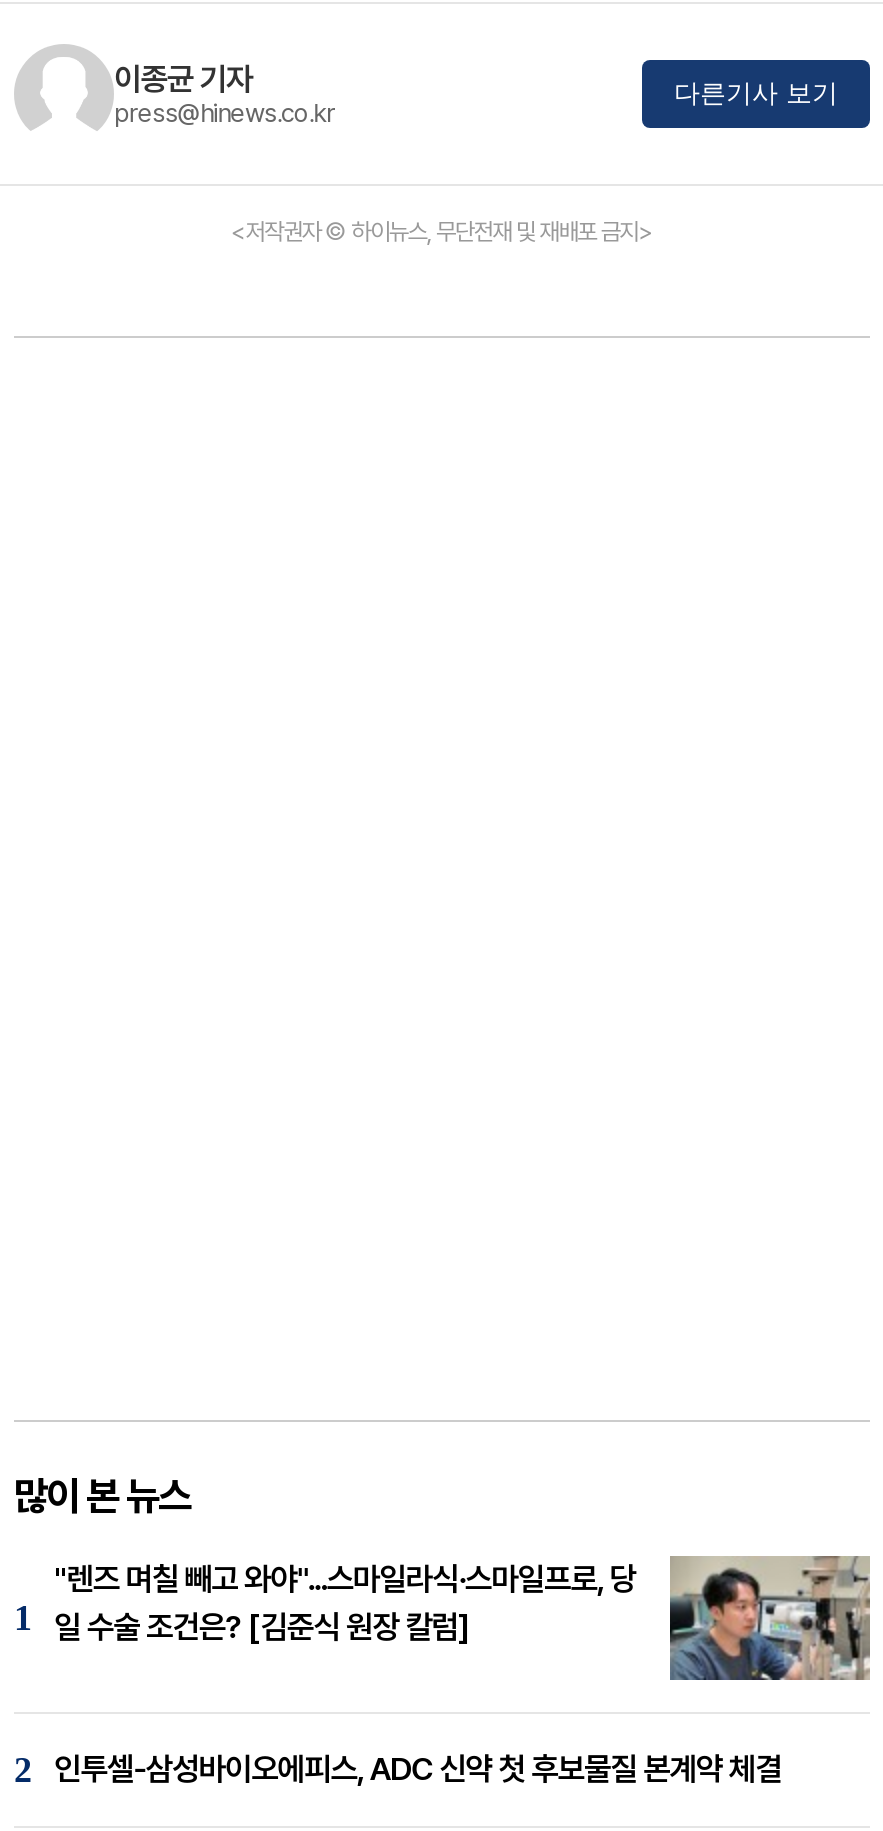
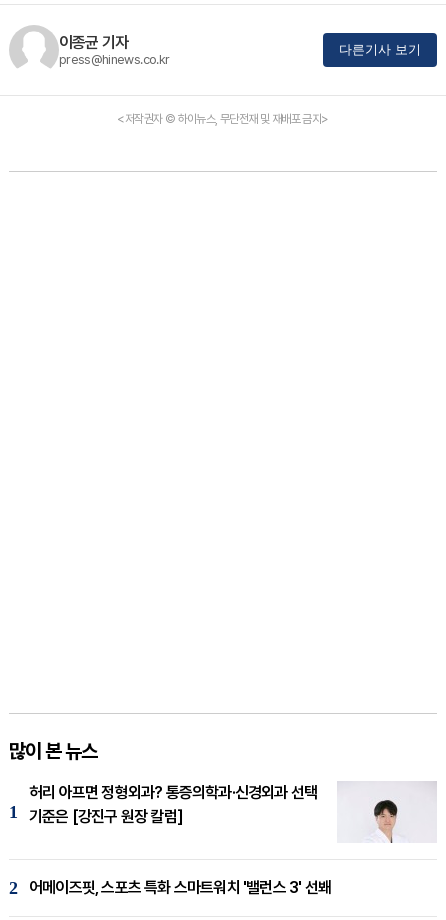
[54,1554,872,1682] [image] | "렌즈 며칠 빼고 와야"...스마일라식·스마일프로, 당 | 일 수술 조건은? [김준식 원장 칼럼] -> [29,781,437,843] [image] | 허리 아프면 정형외과? 통증의학과·신경외과 선택 | 기준은 [강진구 원장 칼럼]
[54,1751,782,1789] 인투셀-삼성바이오에피스, ADC 신약 첫 후보물질 본계약 체결 -> [29,878,331,897] 어메이즈핏, 스포츠 특화 스마트워치 '밸런스 3' 선봬

